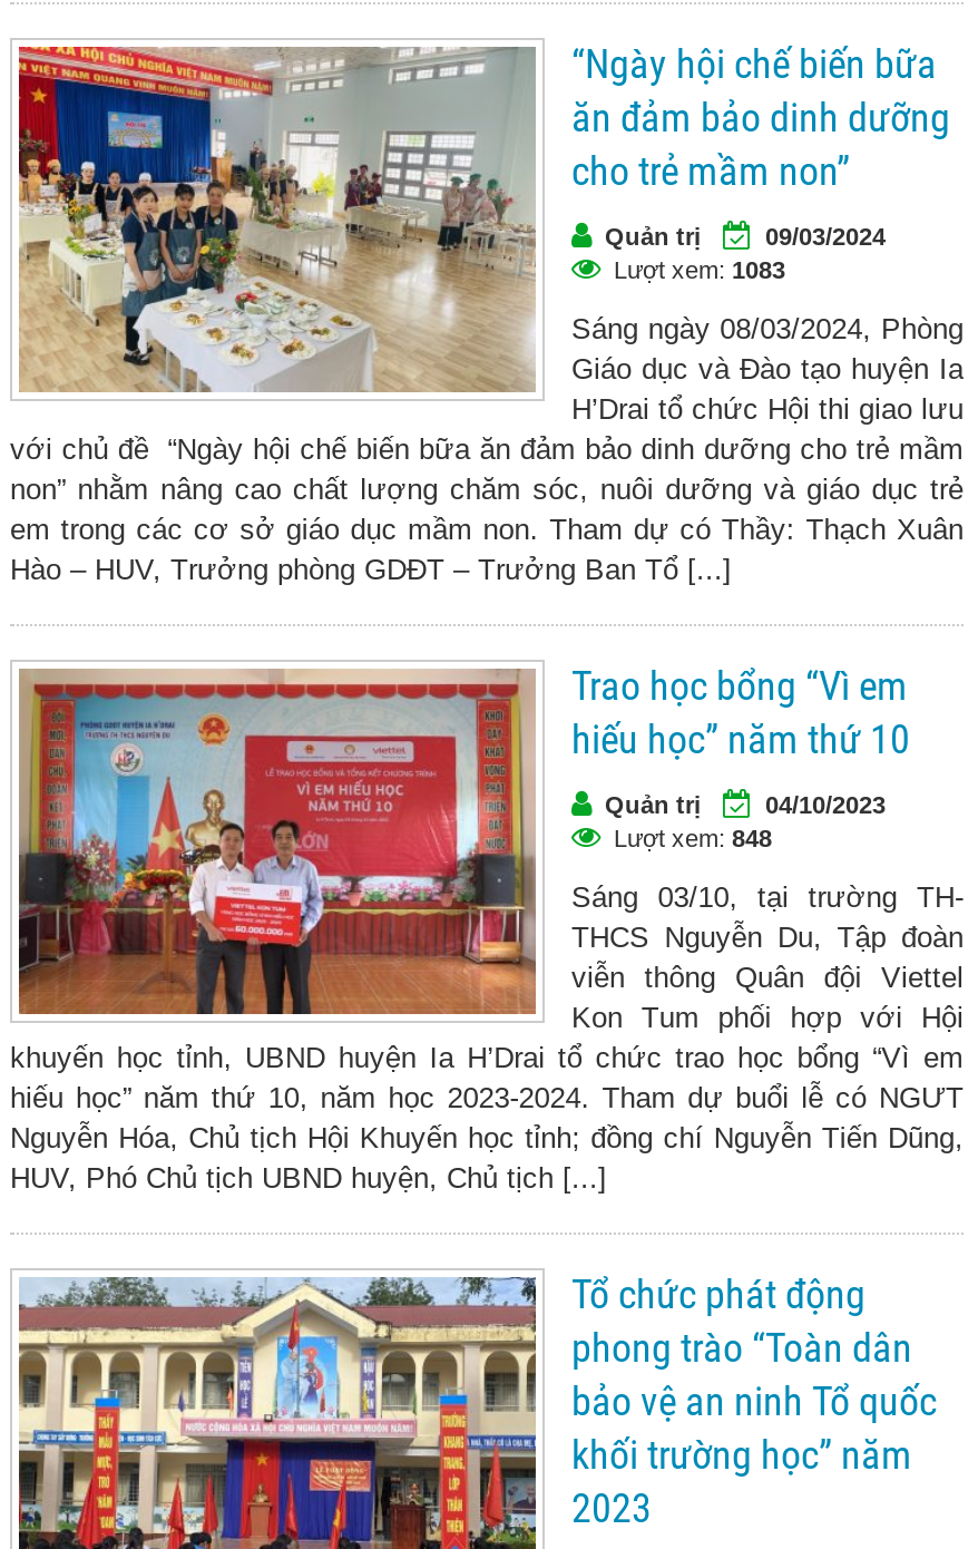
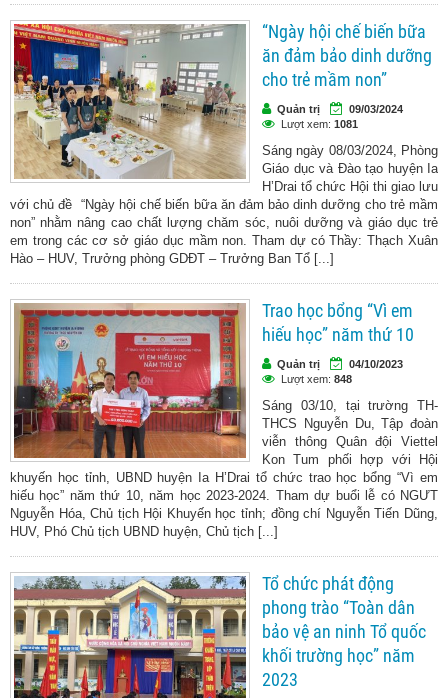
[607,256,785,283] Lượt xem: 1083 -> [278,118,358,130] Lượt xem: 1081

